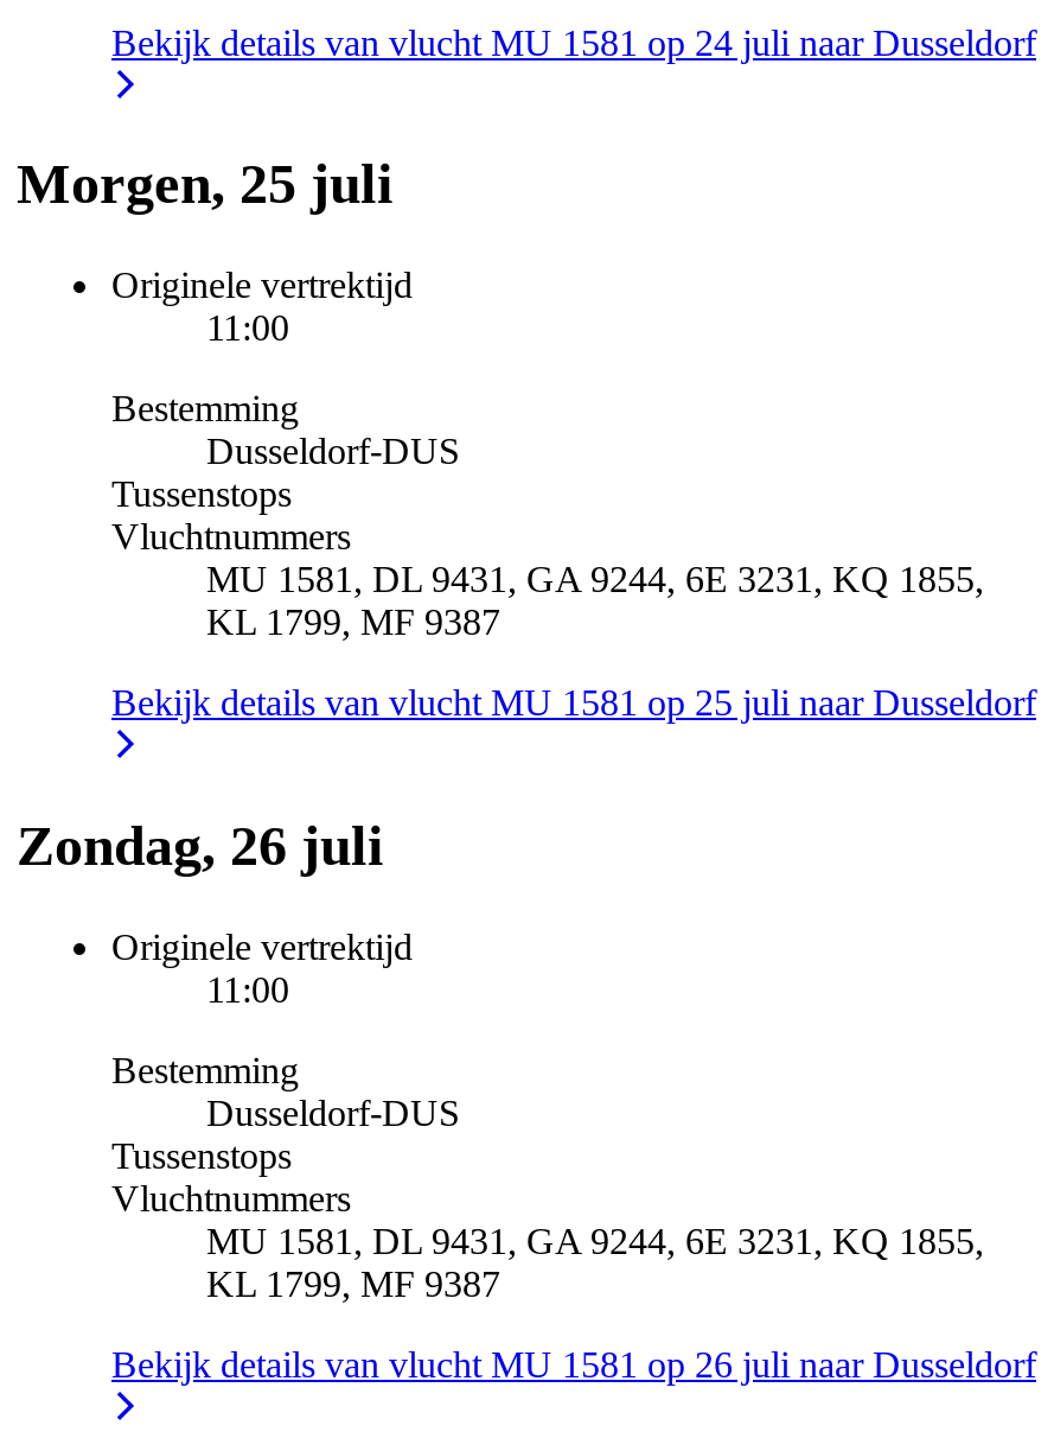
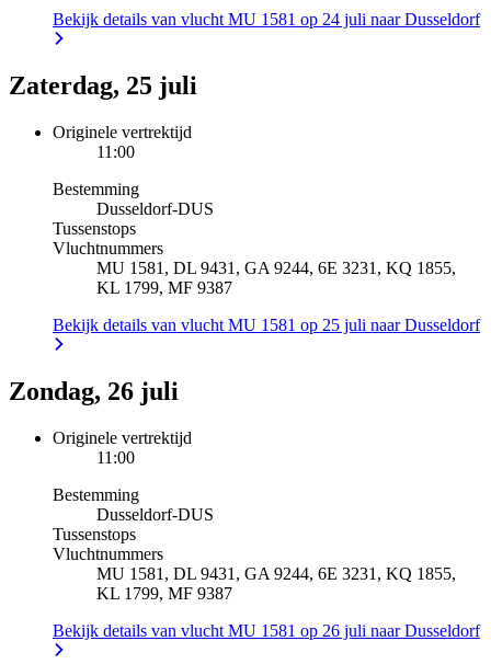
[17,154,394,216] Morgen, 25 juli -> [9,71,197,100] Zaterdag, 25 juli

